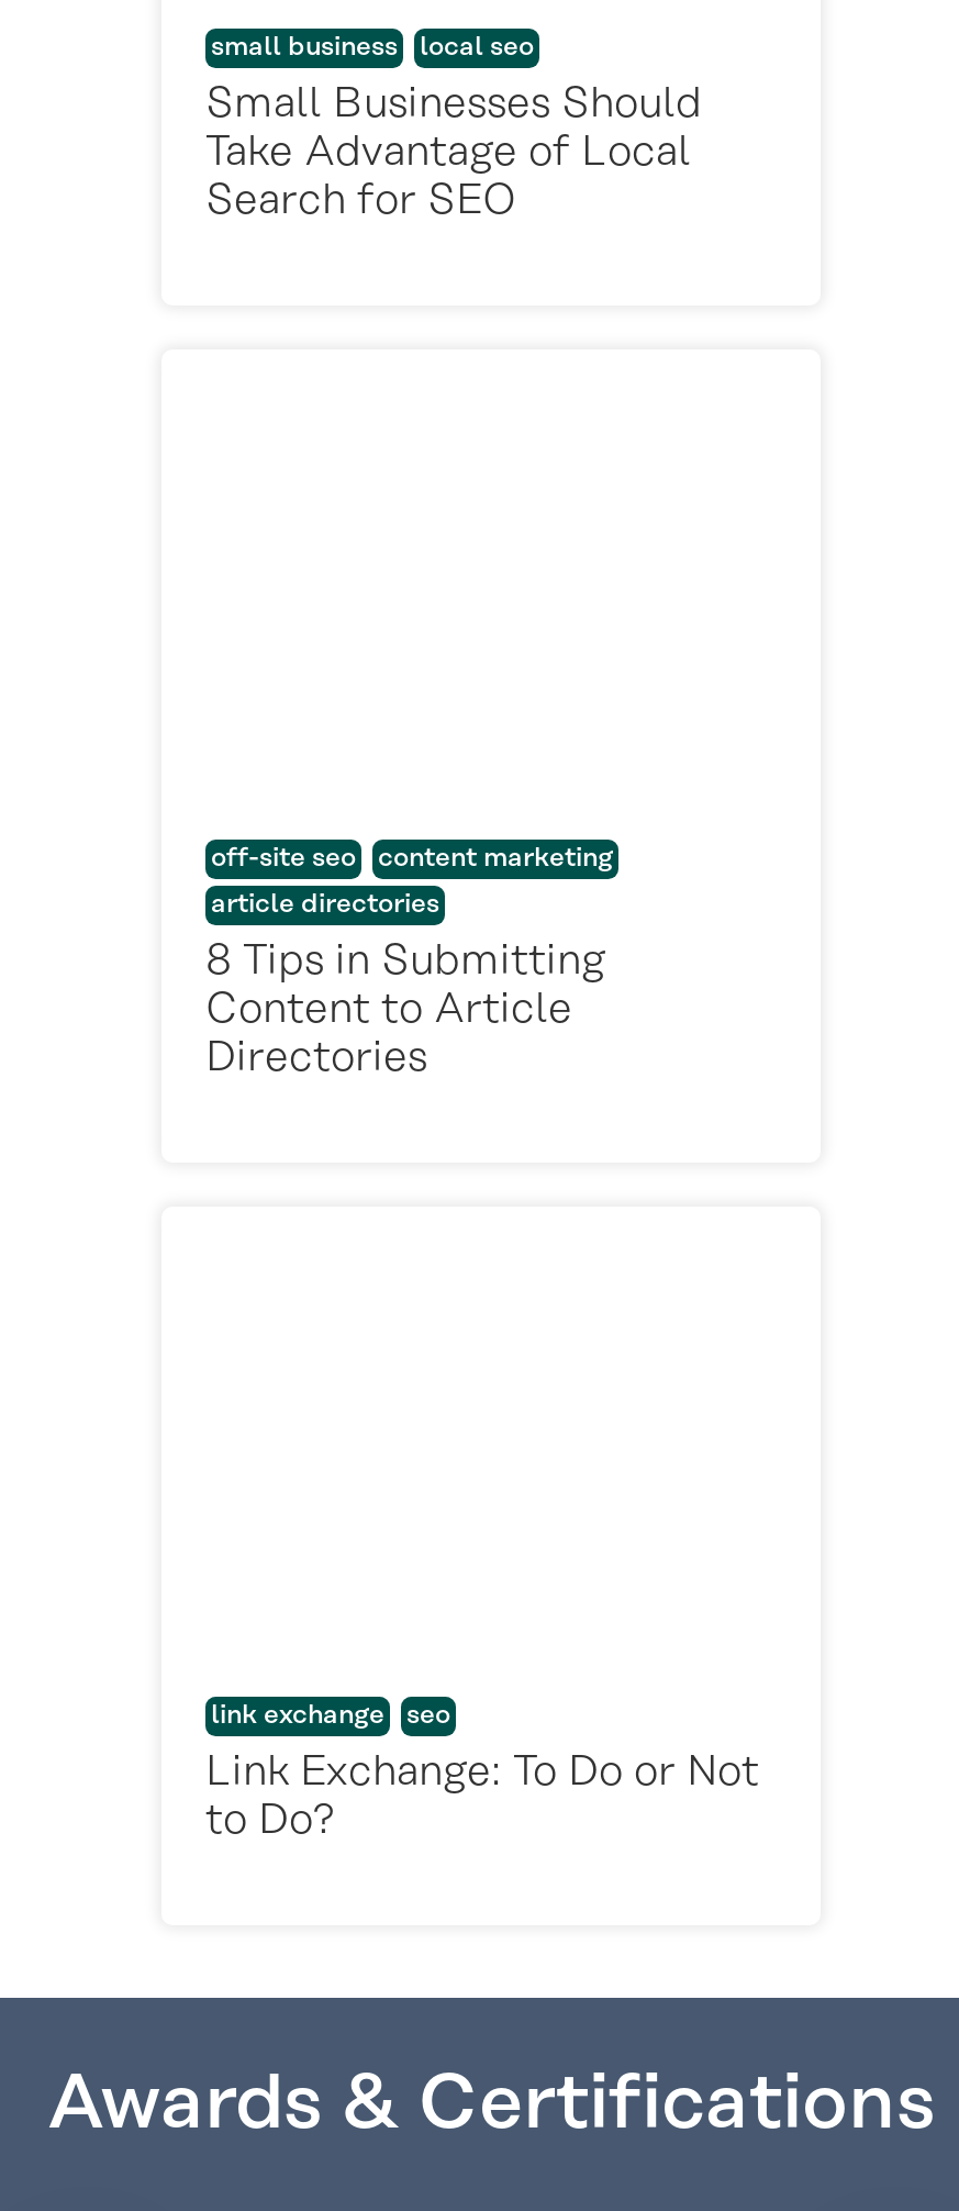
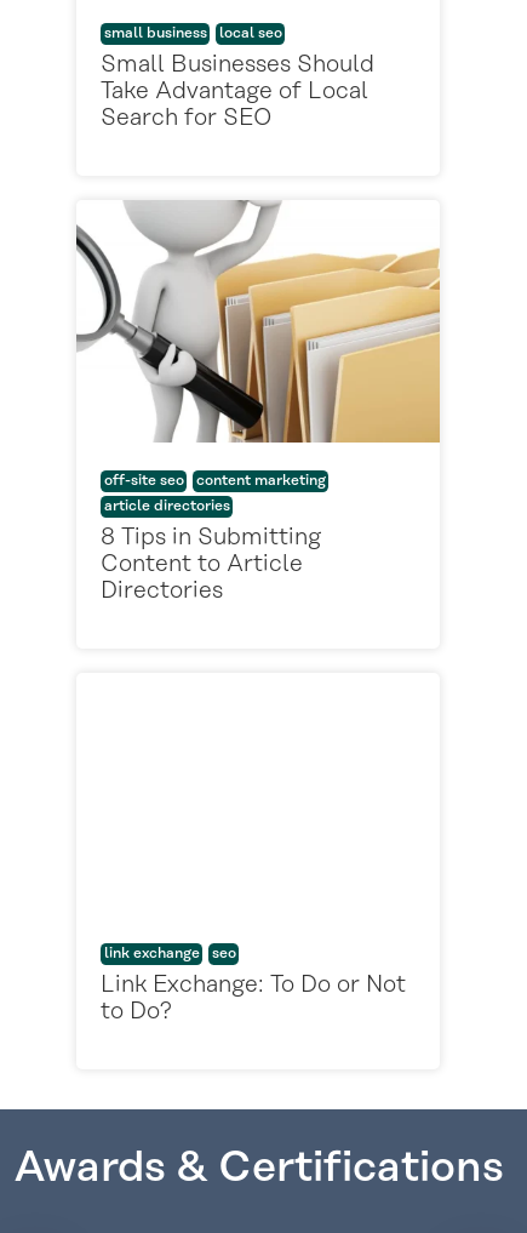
none -> [75,199,441,444] [image]

